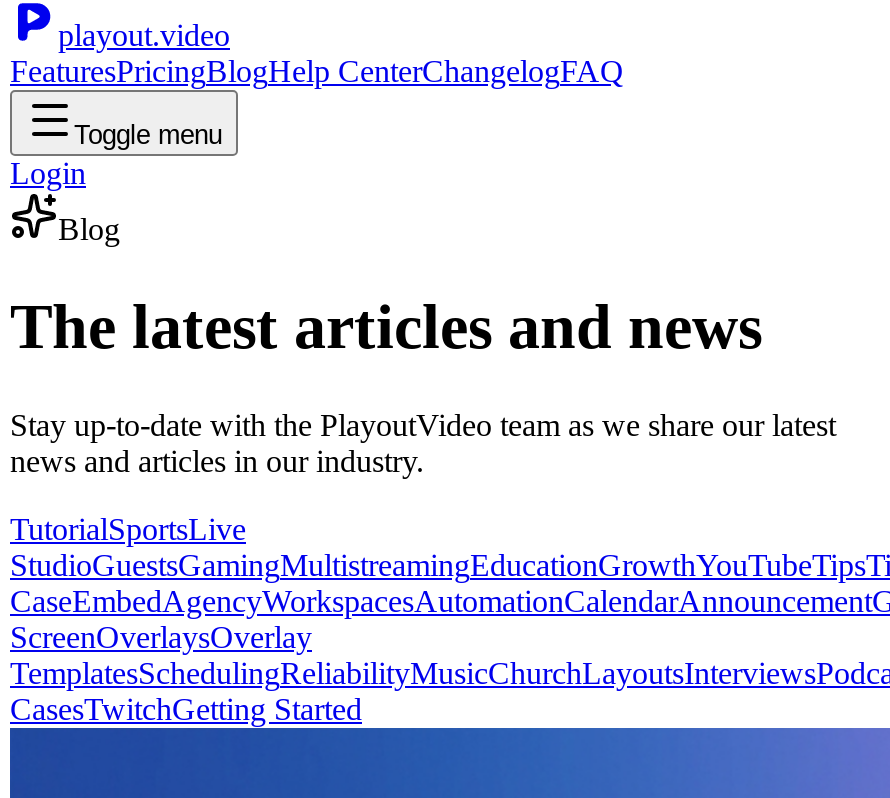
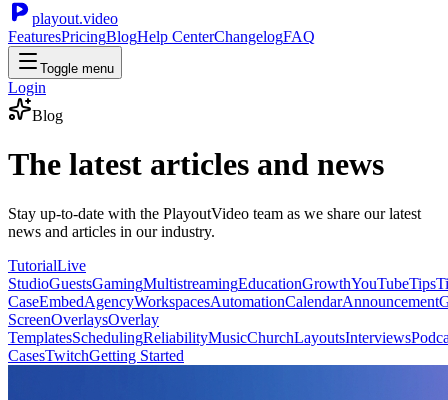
[10,512,246,546] TutorialSportsLive -> [8,257,86,274] TutorialLive

